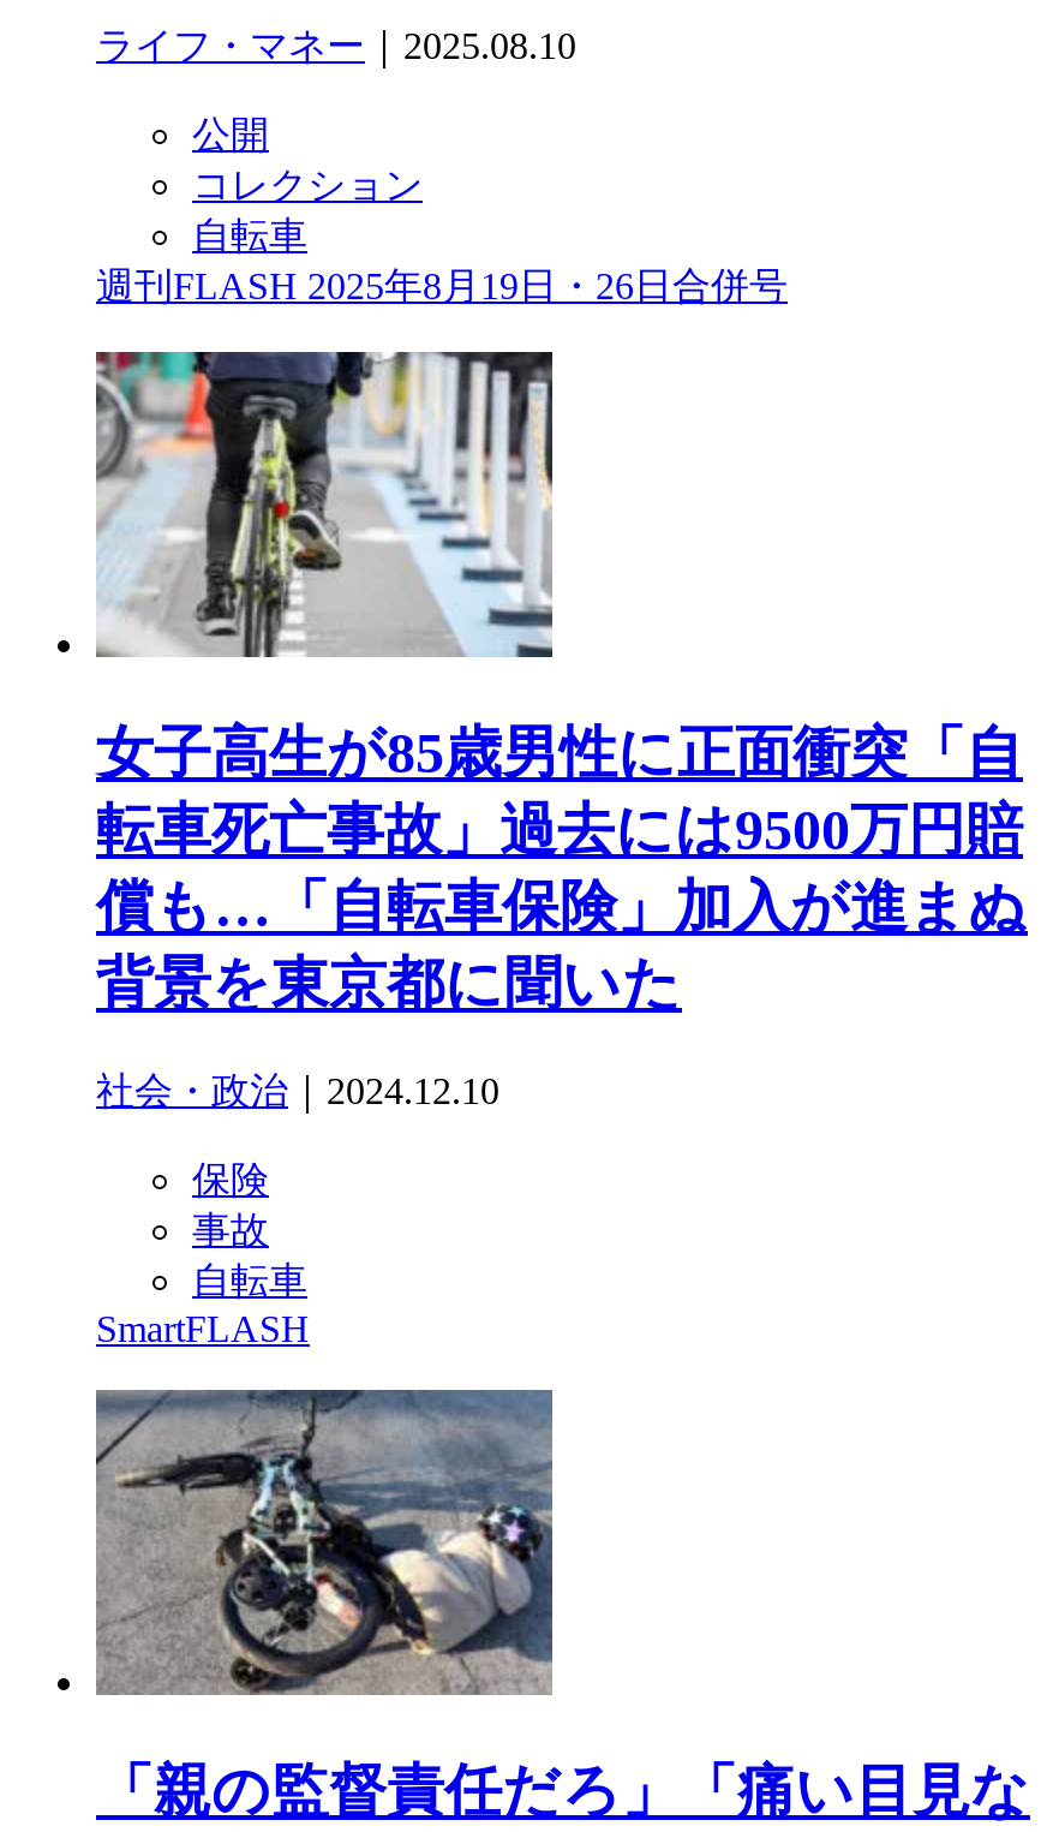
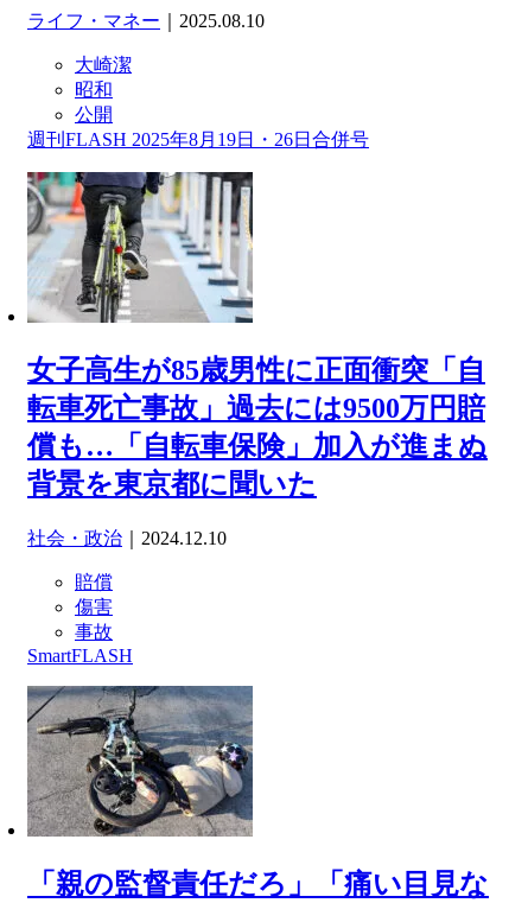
none -> [75,54,132,99] 大崎潔 | 昭和
moved [192,114,269,154] -> [75,104,113,124]: 公開
[192,164,423,255] コレクション | 自転車 -> none
[192,1161,269,1202] 保険 -> [75,571,113,617] 賠償 | 傷害
moved [192,1211,269,1252] -> [75,621,113,641]: 事故
[192,1262,307,1302] 自転車 -> none

